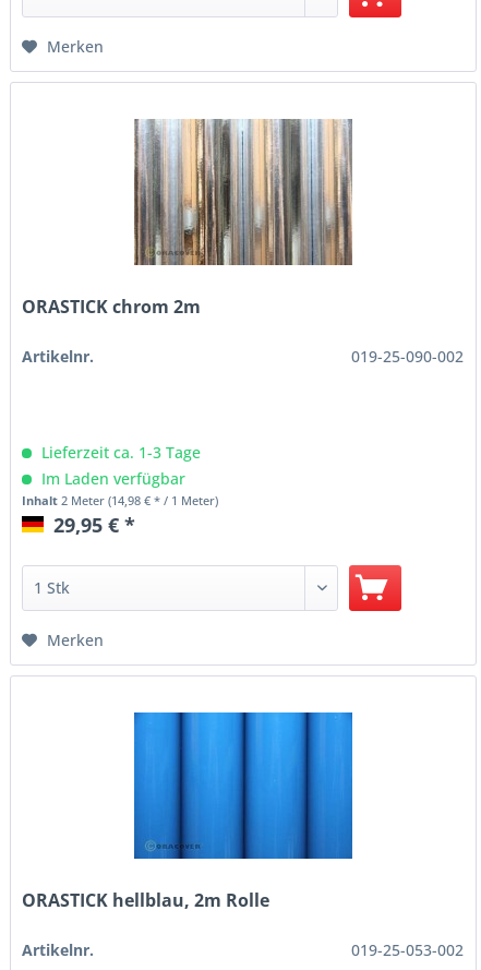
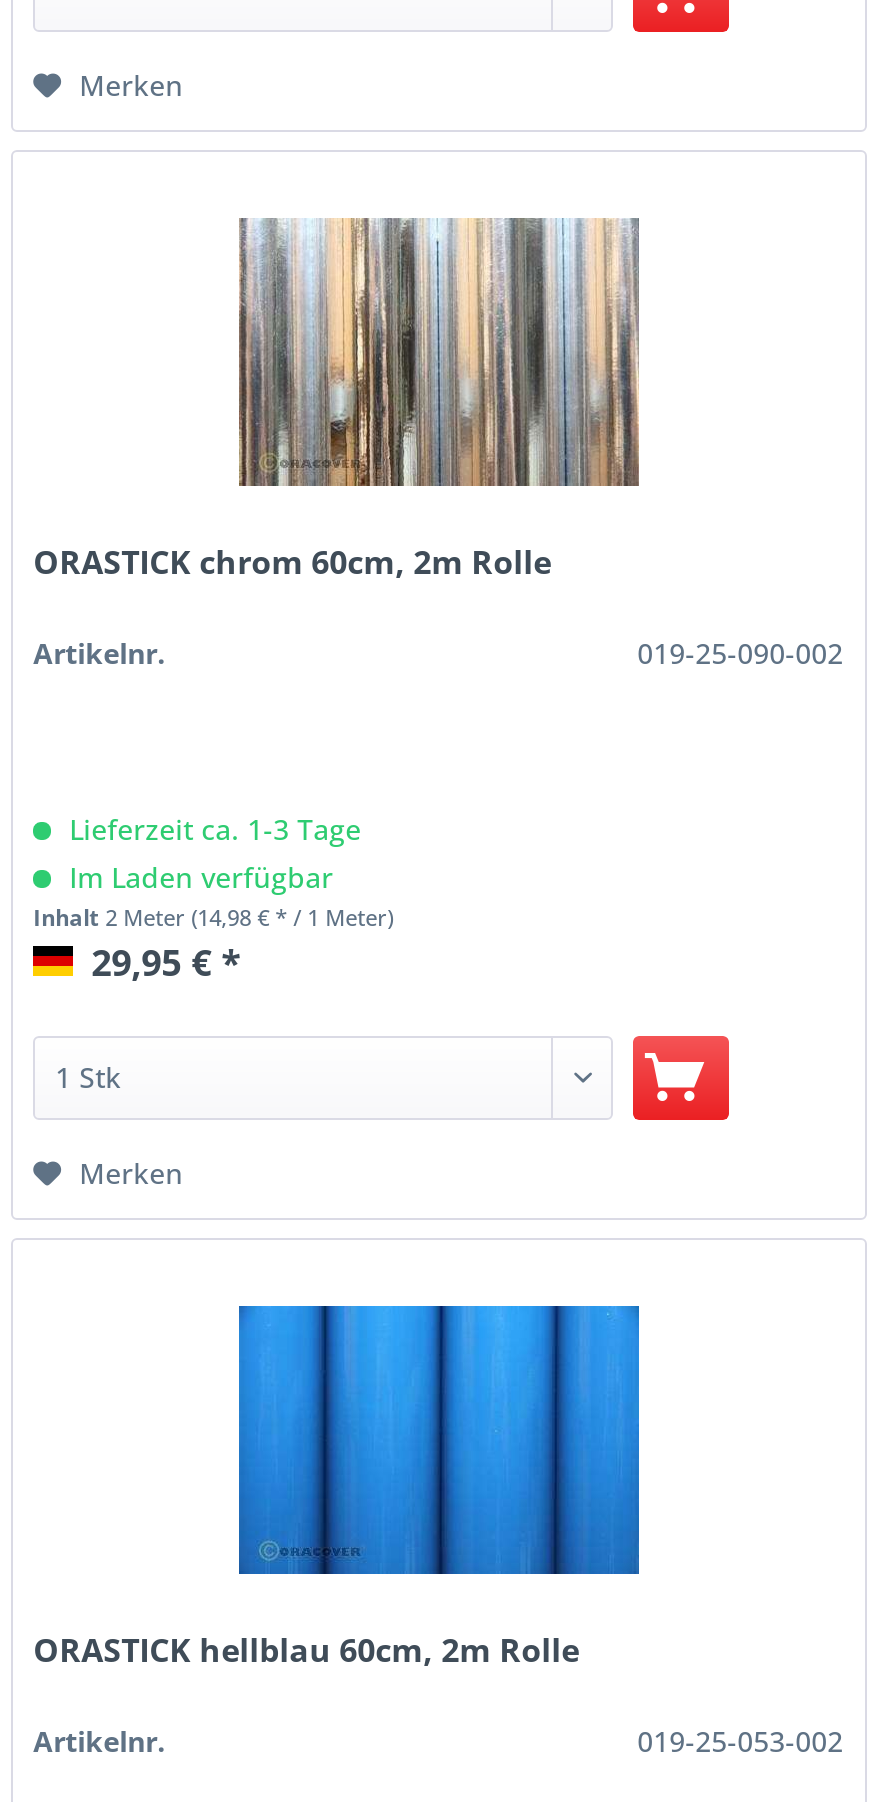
[22,295,201,319] ORASTICK chrom 2m -> [33,540,551,584] ORASTICK chrom 60cm, 2m Rolle
[22,888,270,912] ORASTICK hellblau, 2m Rolle -> [33,1628,579,1672] ORASTICK hellblau 60cm, 2m Rolle

